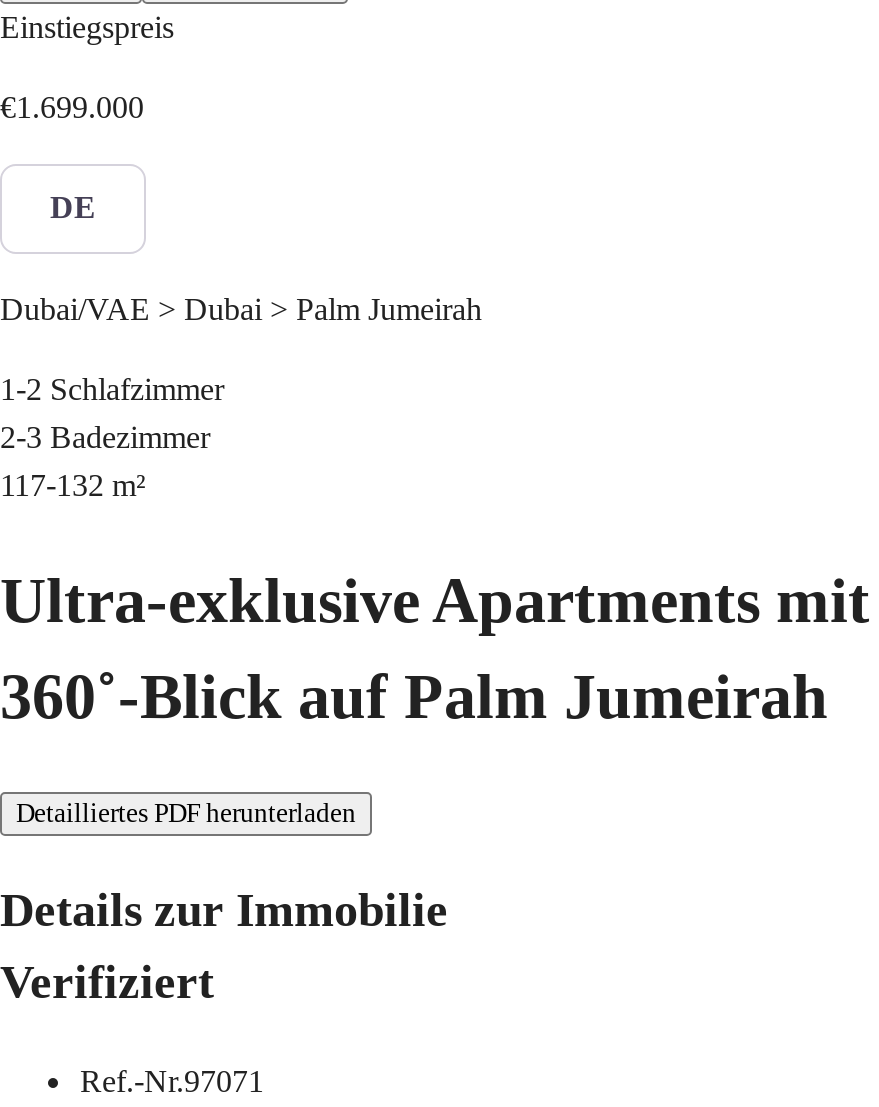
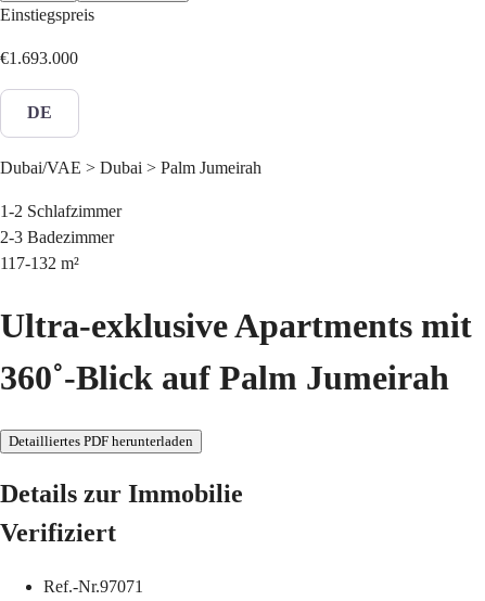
[0,90,144,124] €1.699.000 -> [0,49,78,67] €1.693.000

